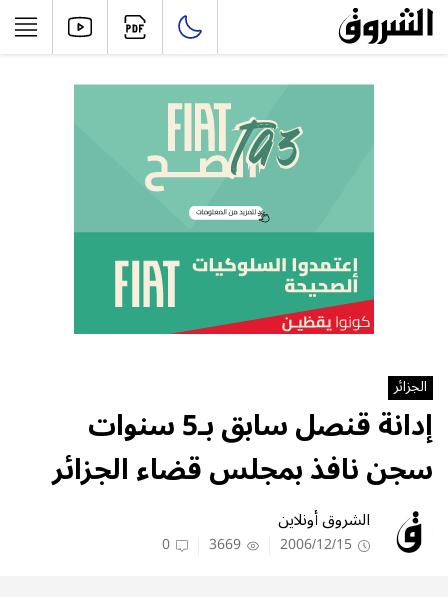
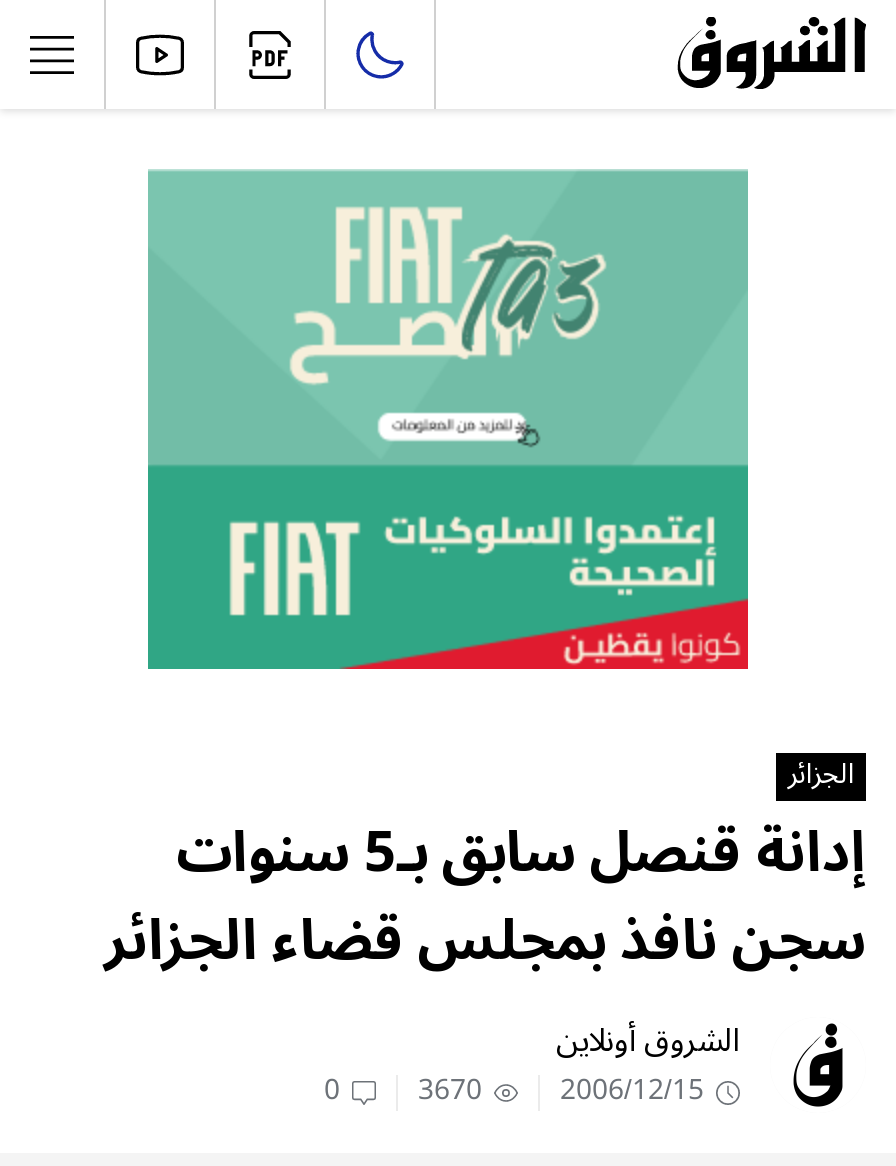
[162,530,352,559] 0 3669 2006/12/15 -> [324,1061,704,1119] 0 3670 2006/12/15

